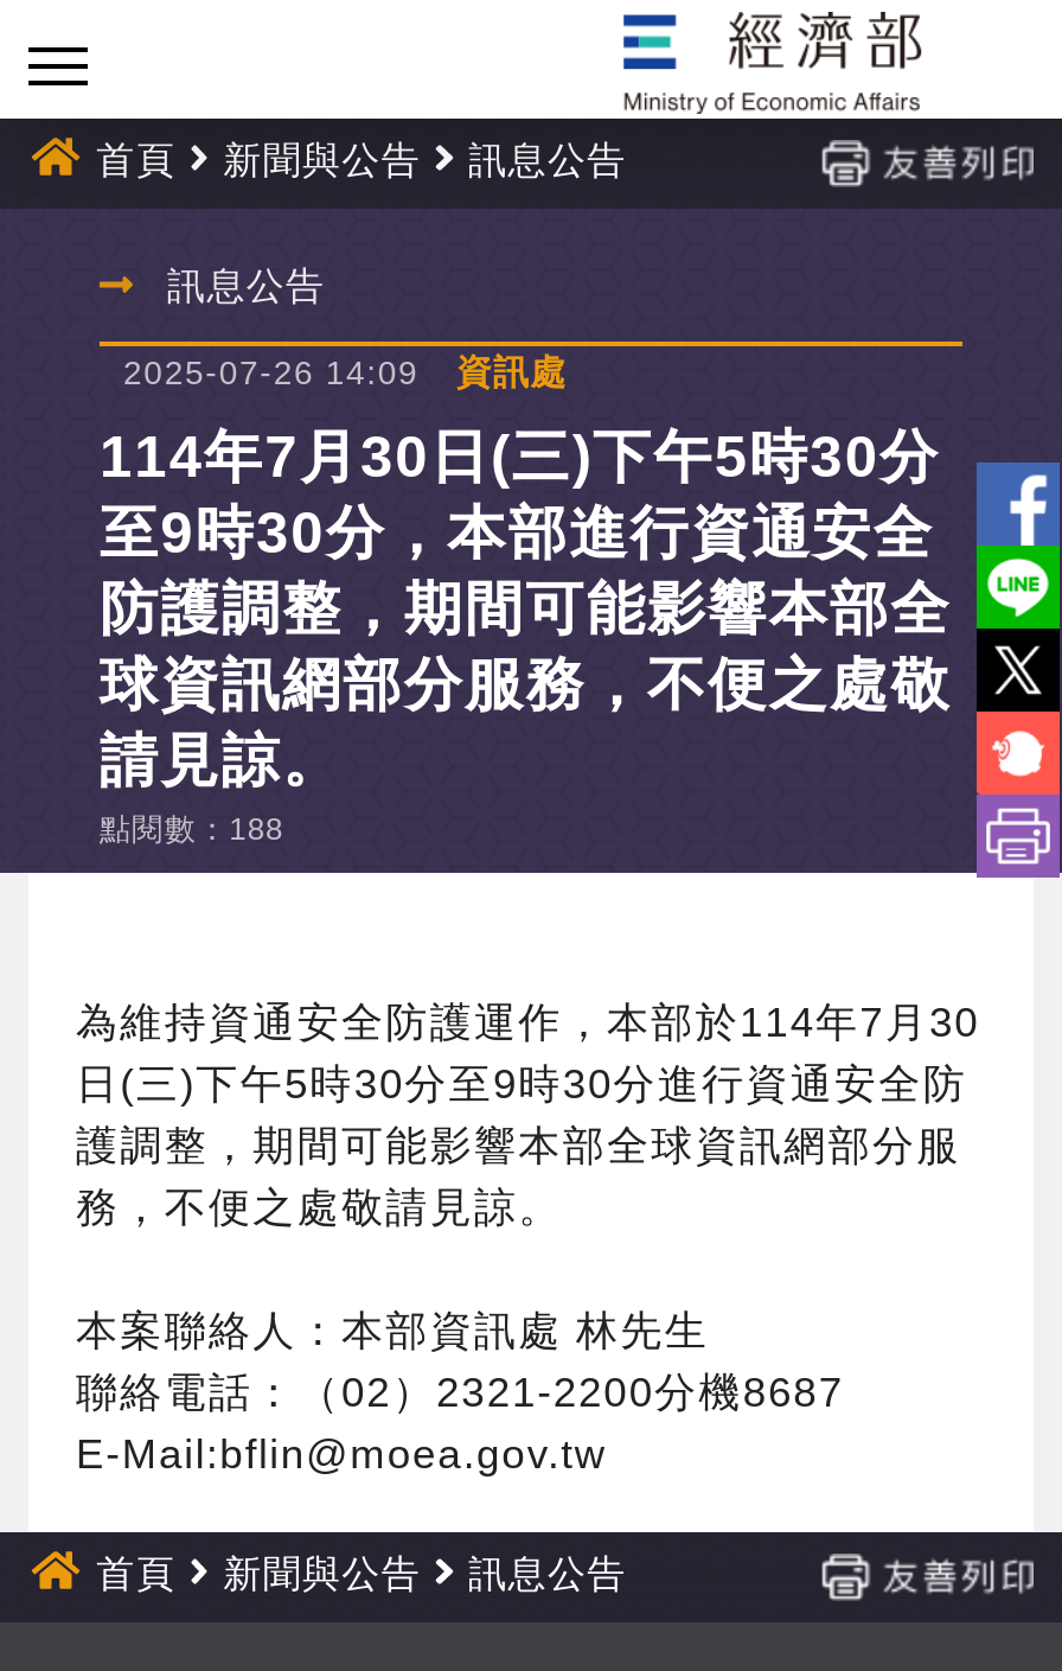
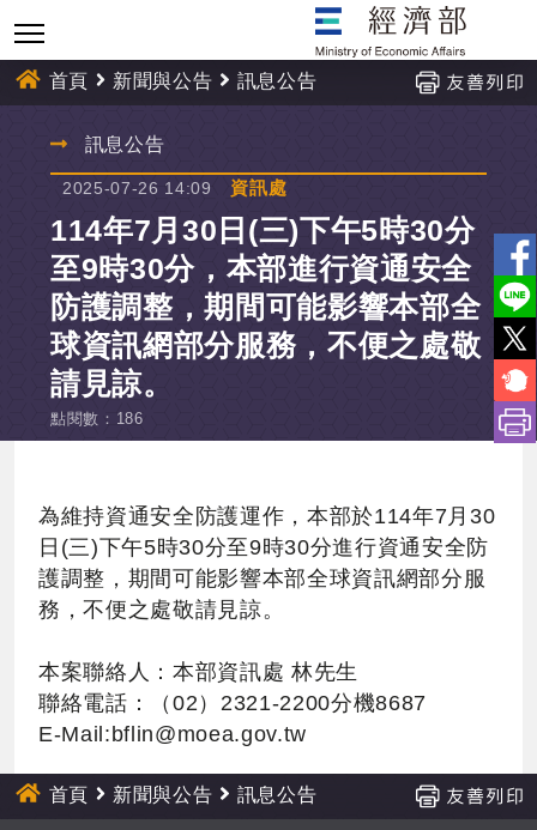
[100,811,284,847] 點閱數：188 -> [50,410,143,428] 點閱數：186

